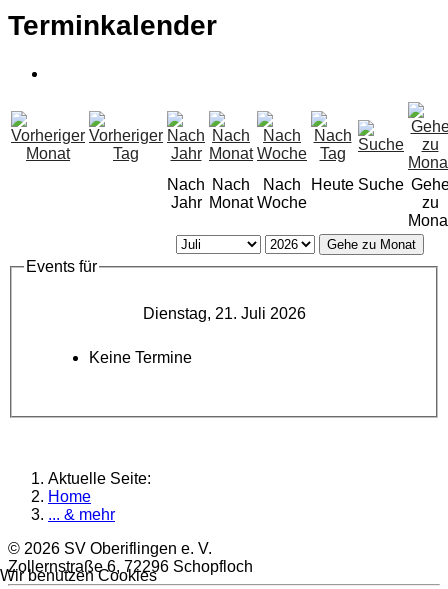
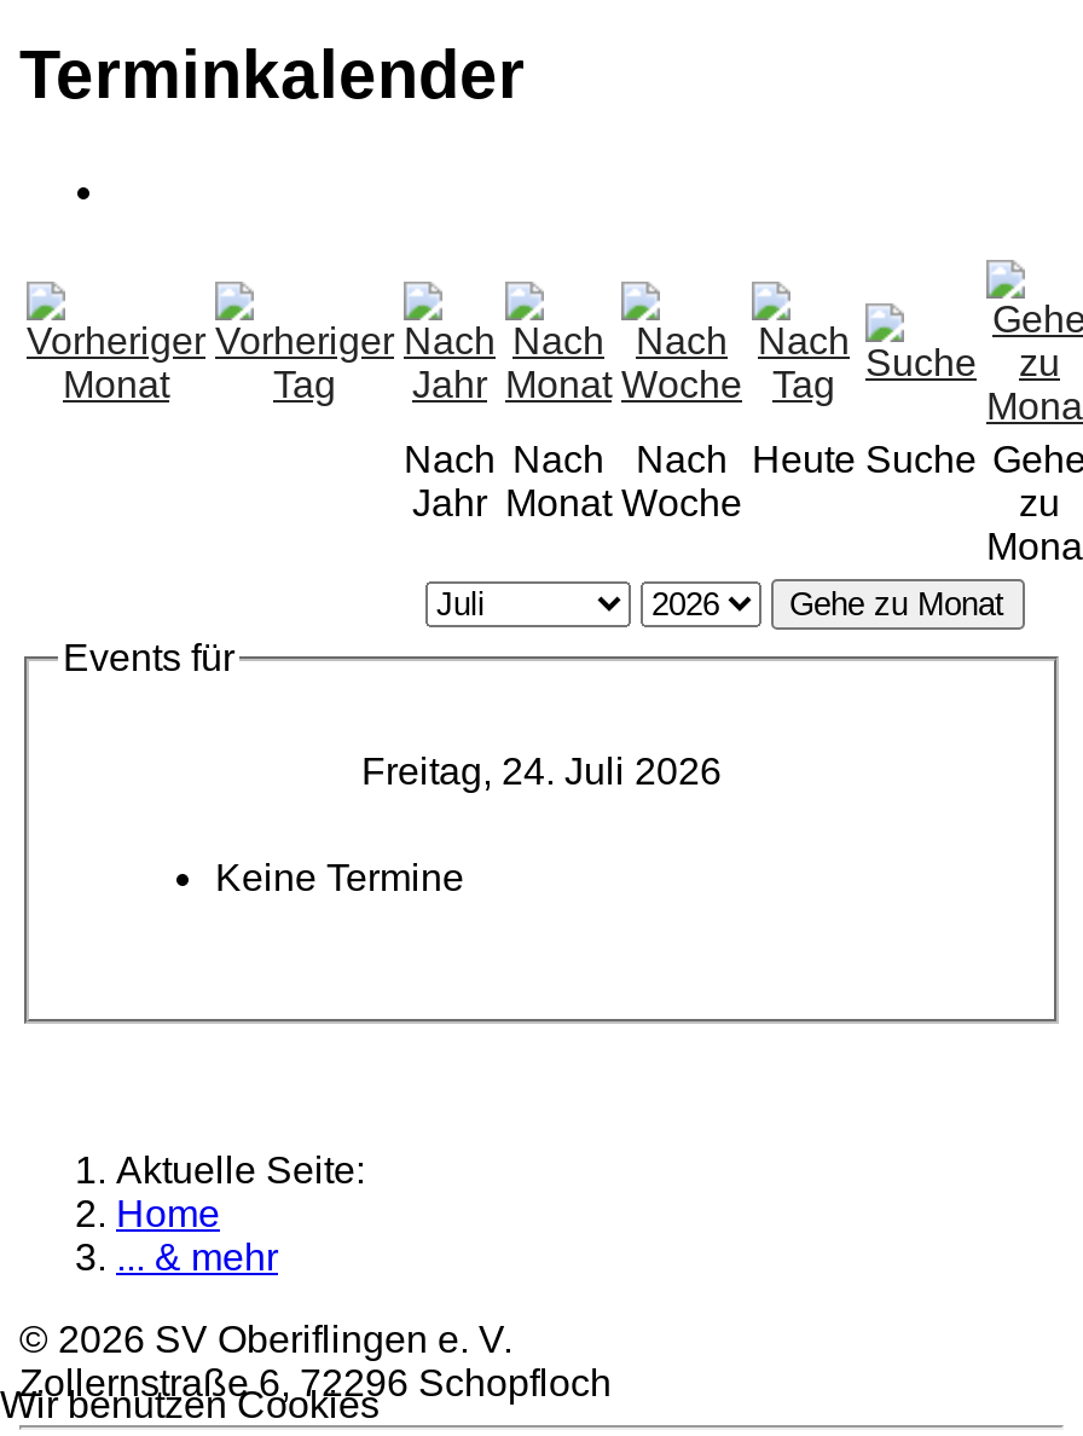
[142,305,305,322] Dienstag, 21. Juli 2026 -> [361,751,722,792] Freitag, 24. Juli 2026

